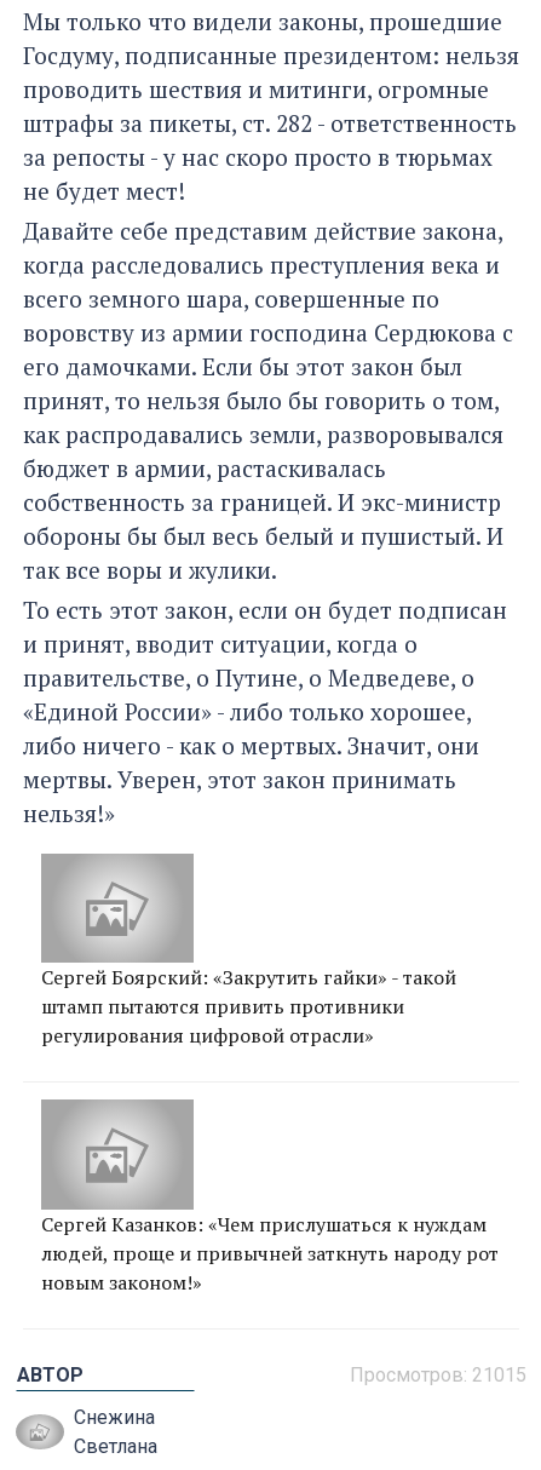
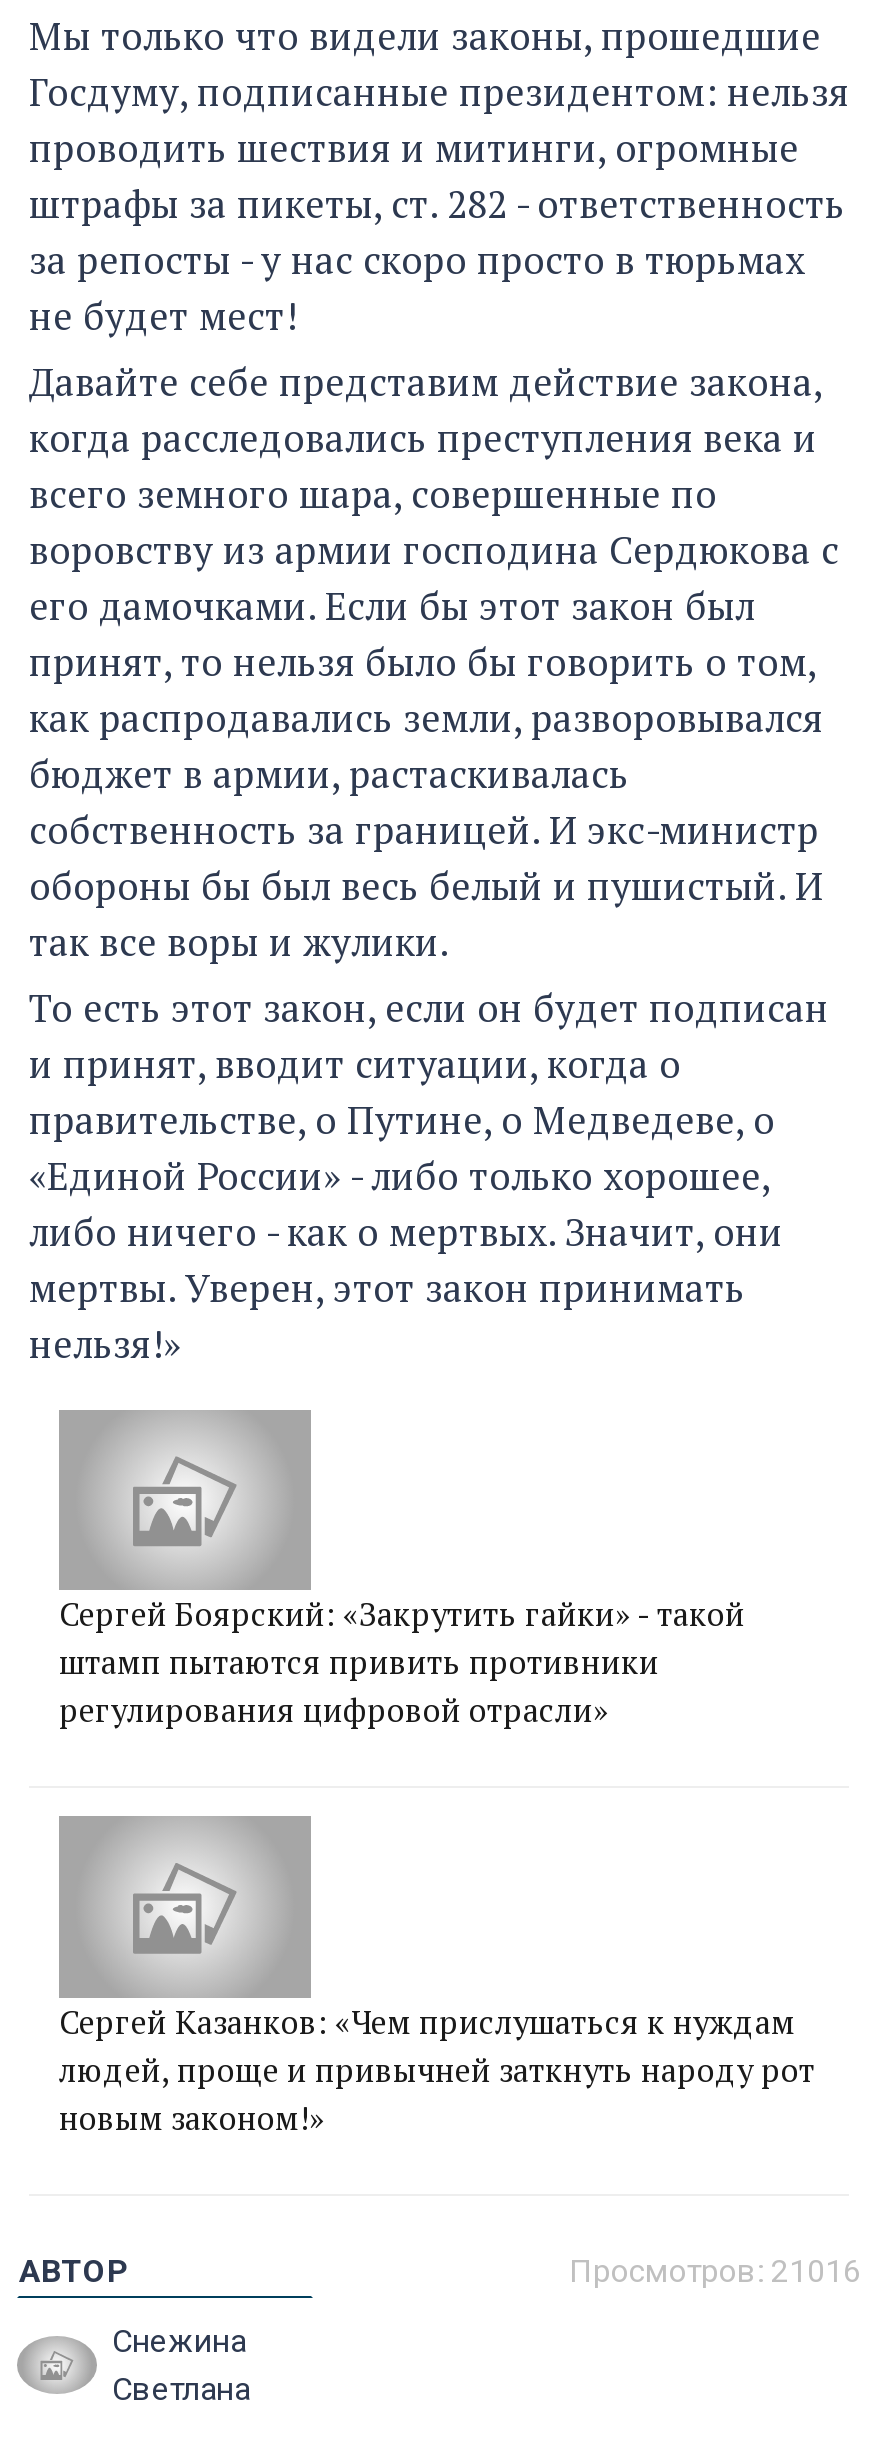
[350,1363,526,1386] Просмотров: 21015 -> [569,2251,861,2289] Просмотров: 21016

